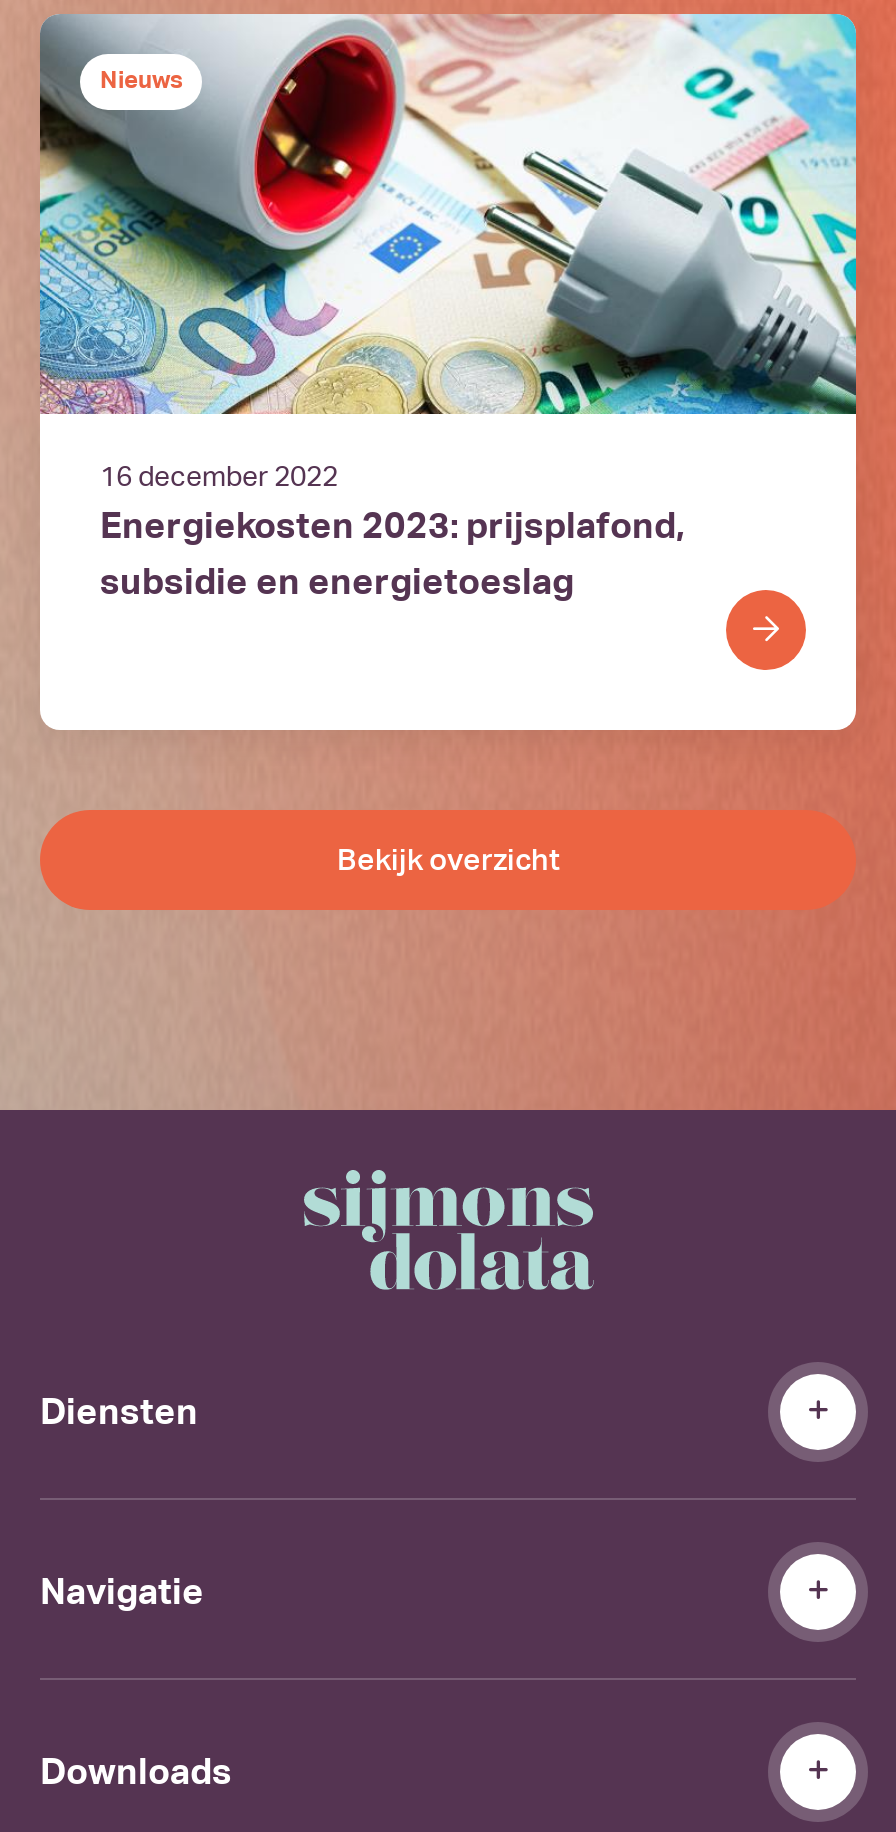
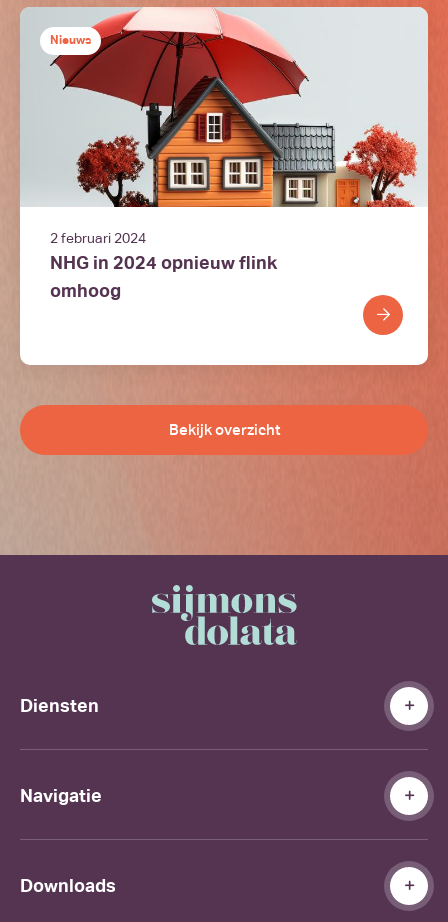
[38,12,858,601] [image] | 16 december 2022 | Energiekosten 2023: prijsplafond, | subsidie en energietoeslag -> [19,6,429,300] [image] | 2 februari 2024 | NHG in 2024 opnieuw flink | omhoog

